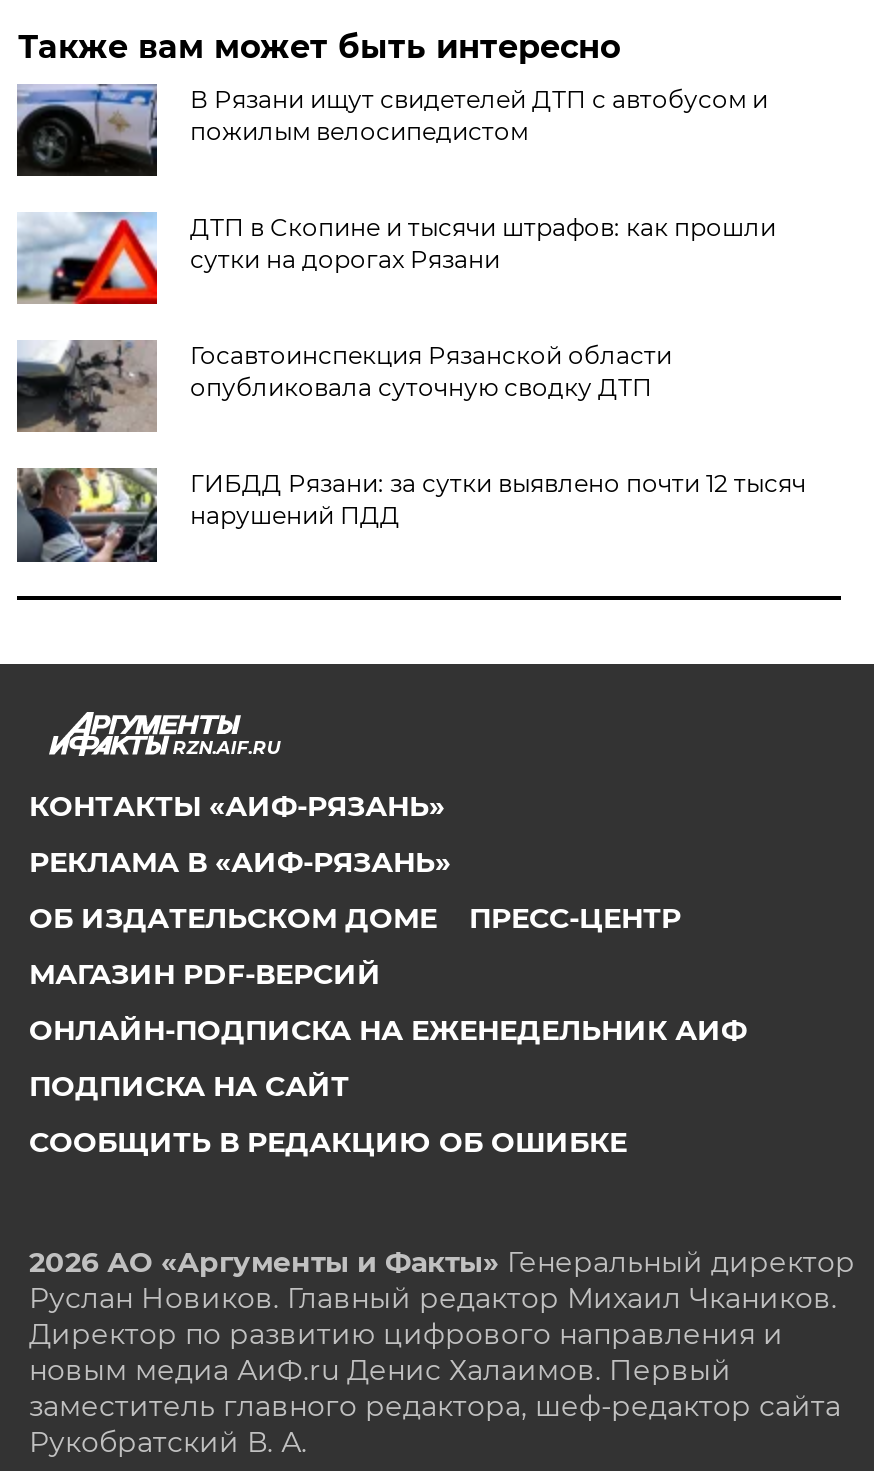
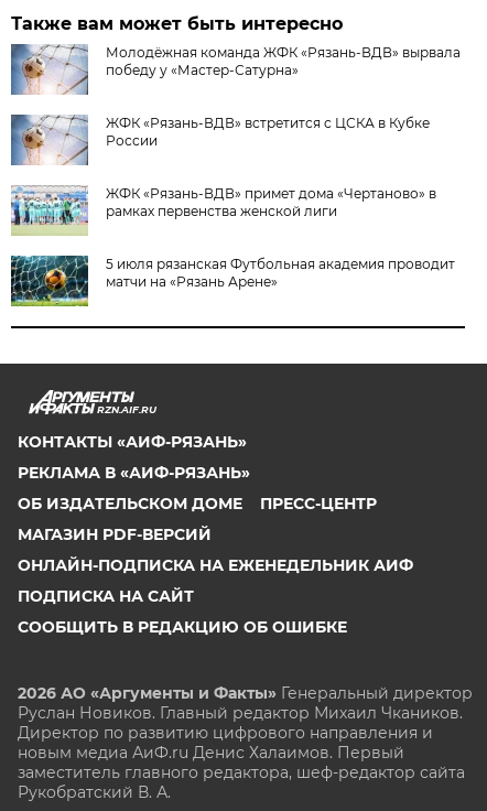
[15,84,768,178] [image] | В Рязани ищут свидетелей ДТП с автобусом и | пожилым велосипедистом -> [10,44,461,96] [image] | Молодёжная команда ЖФК «Рязань-ВДВ» вырвала | победу у «Мастер-Сатурна»
[17,212,776,306] [image] | ДТП в Скопине и тысячи штрафов: как прошли | сутки на дорогах Рязани -> [10,113,430,166] [image] | ЖФК «Рязань-ВДВ» встретится с ЦСКА в Кубке | России
[15,340,672,434] [image] | Госавтоинспекция Рязанской области | опубликовала суточную сводку ДТП -> [10,185,437,236] [image] | ЖФК «Рязань-ВДВ» примет дома «Чертаново» в | рамках первенства женской лиги
[15,466,806,564] [image] | ГИБДД Рязани: за сутки выявлено почти 12 тысяч | нарушений ПДД -> [10,255,455,307] [image] | 5 июля рязанская Футбольная академия проводит | матчи на «Рязань Арене»

